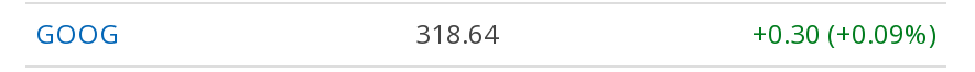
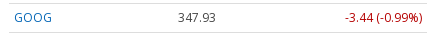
[415,14,499,51] 318.64 -> [178,8,216,25] 347.93
[752,14,935,51] +0.30 (+0.09%) -> [345,8,422,25] -3.44 (-0.99%)

